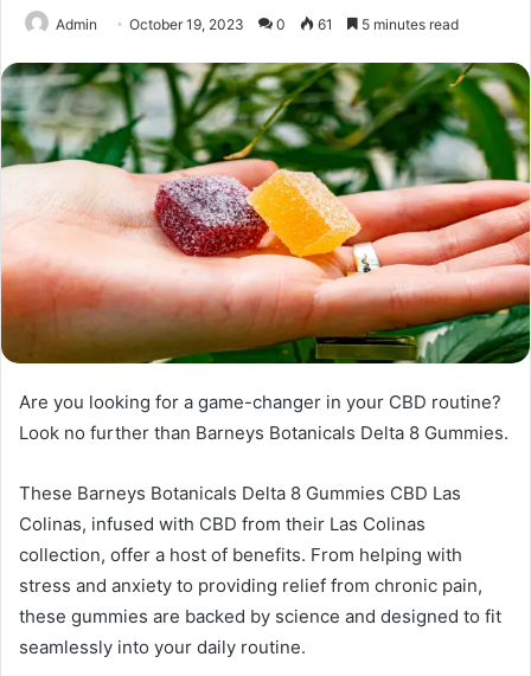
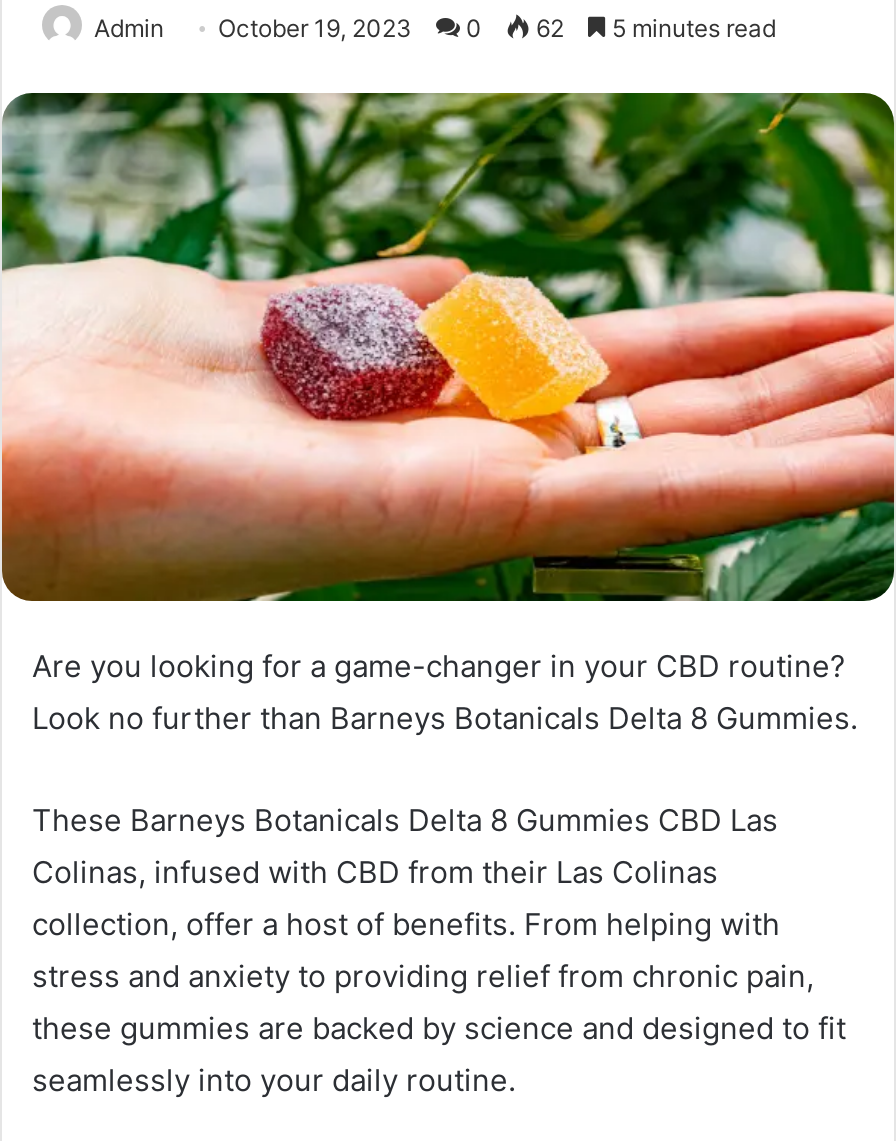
[56,15,459,33] Admin October 19, 2023 0 61 5 minutes read -> [94,13,776,43] Admin October 19, 2023 0 62 5 minutes read

